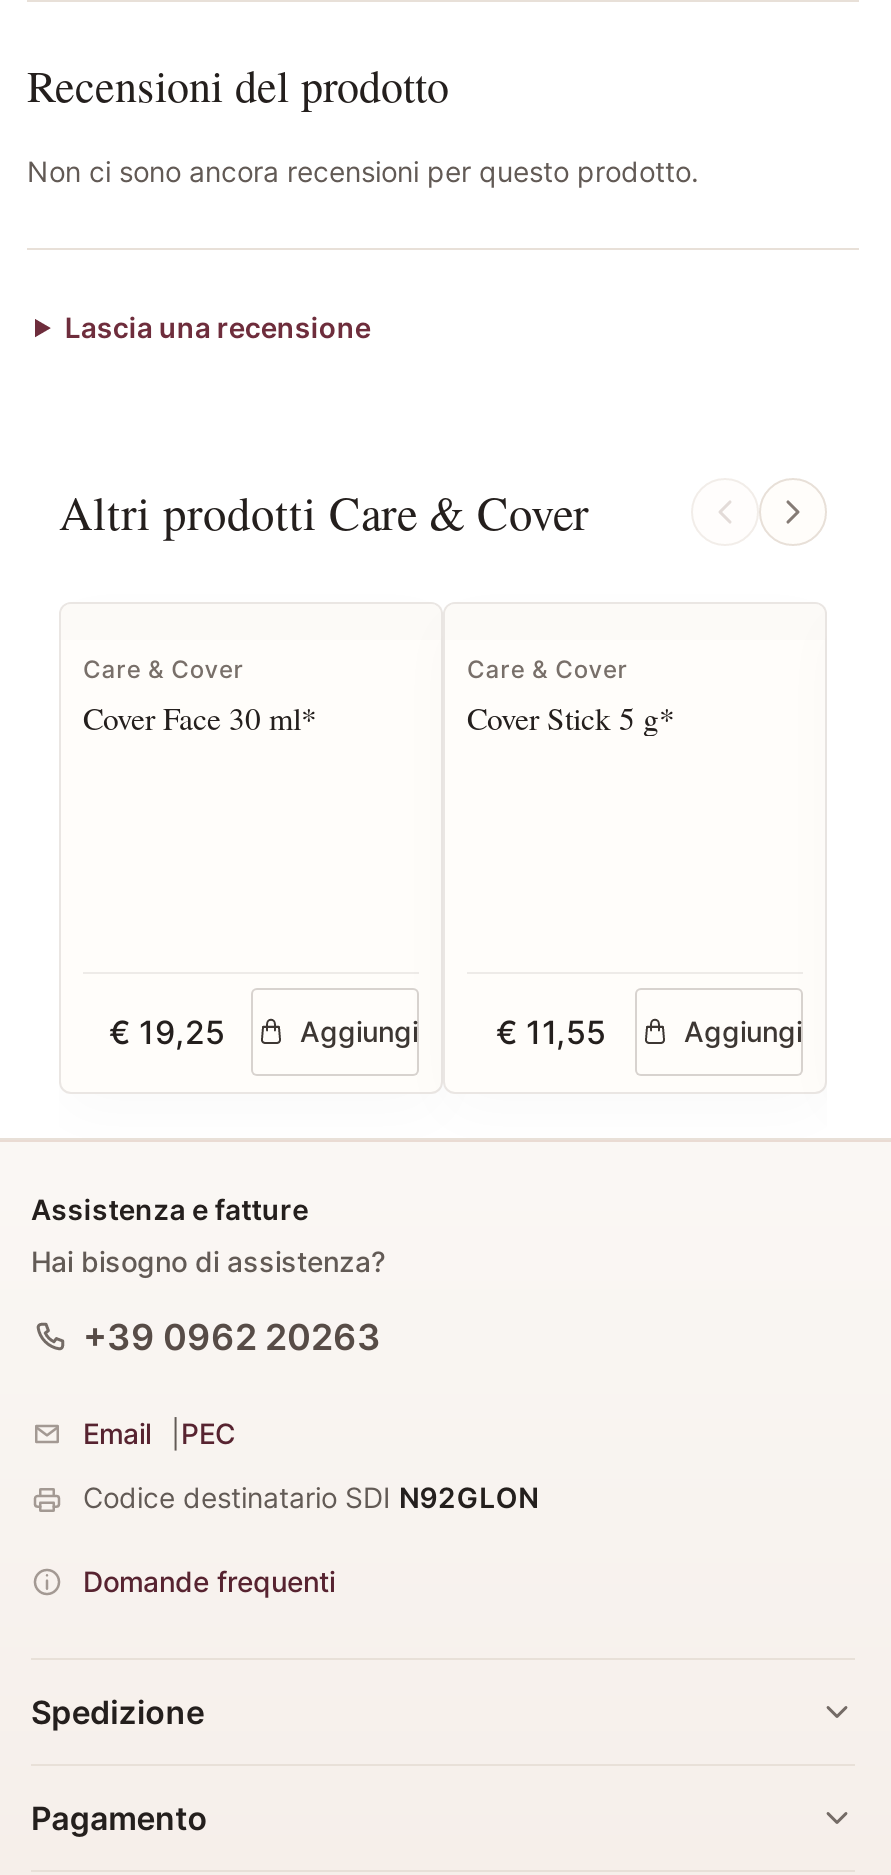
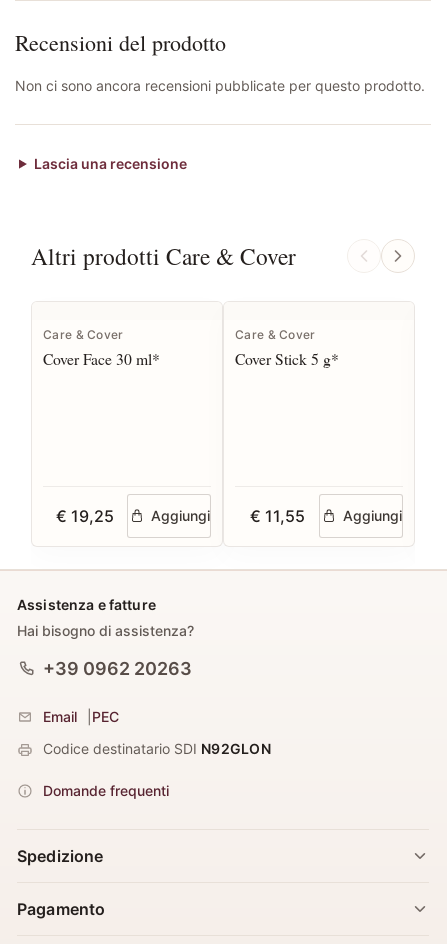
[27,153,699,187] Non ci sono ancora recensioni per questo prodotto. -> [15,77,425,94] Non ci sono ancora recensioni pubblicate per questo prodotto.

